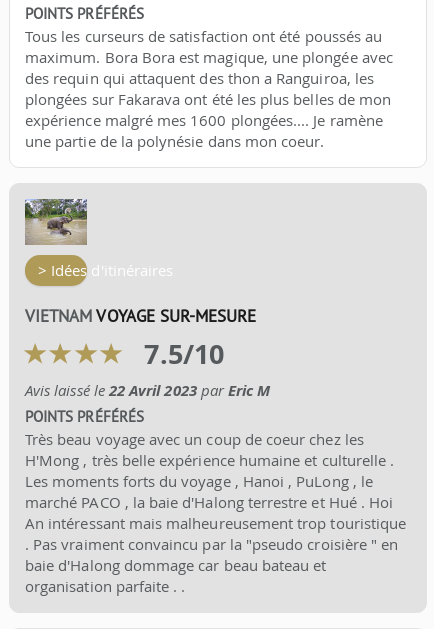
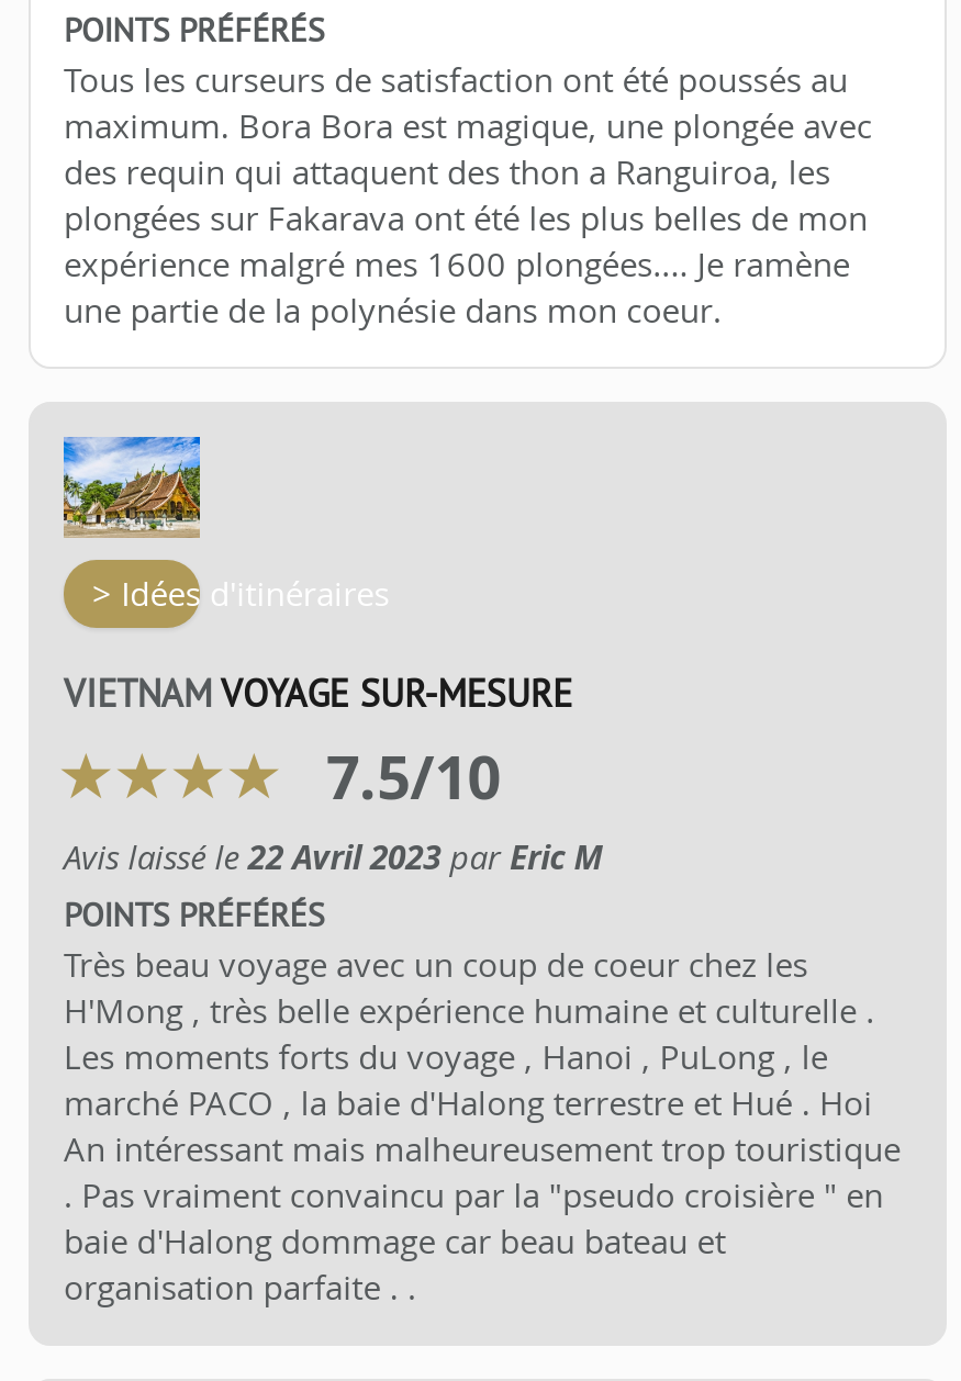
[24,198,88,245] [image] -> [62,435,202,538] [image]

